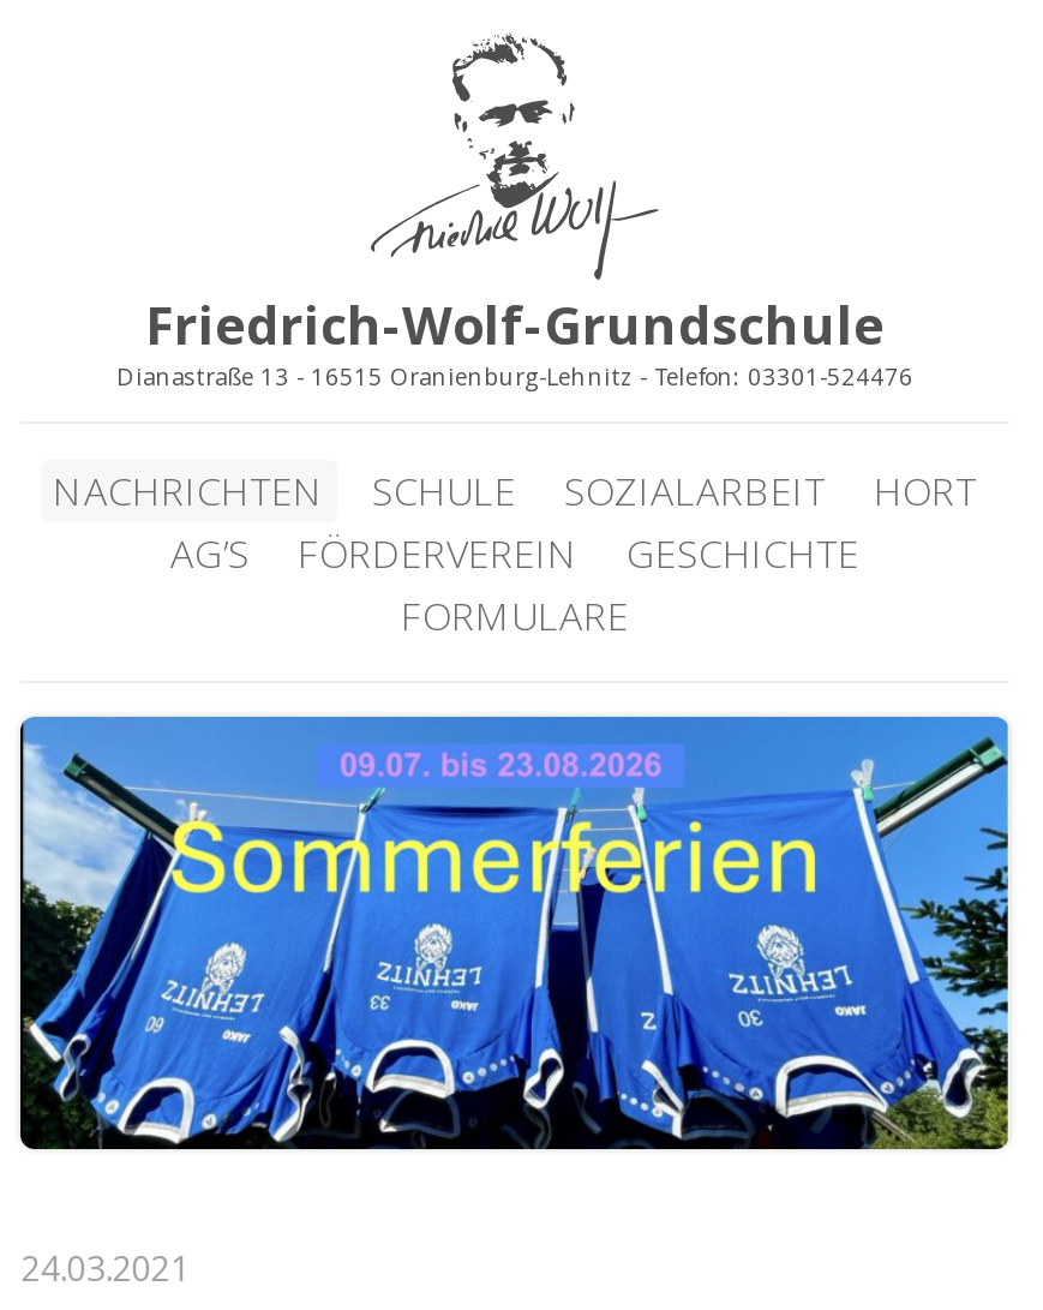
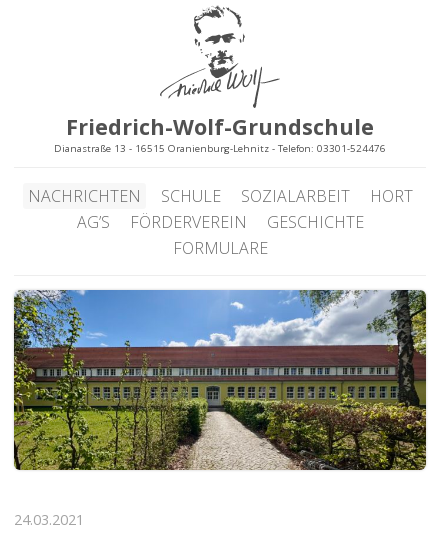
[18,714,1009,1152] [image] -> [13,289,427,471] [image]

